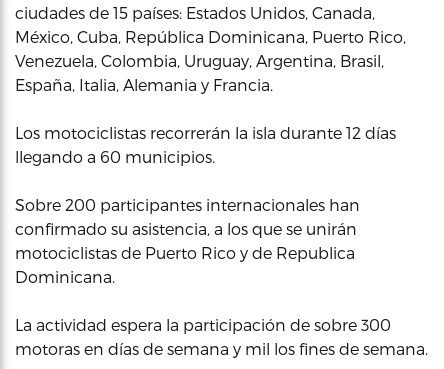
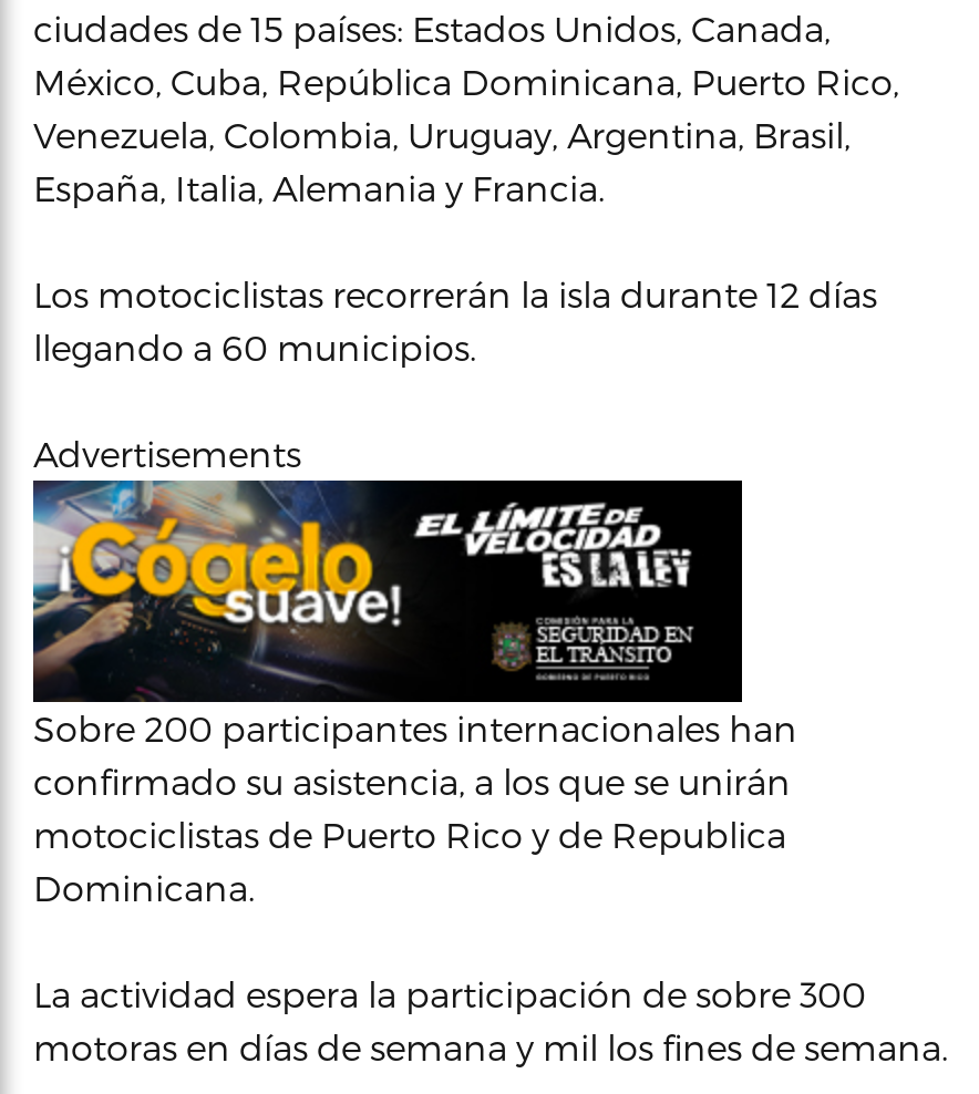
none -> [31,478,744,702] [image]
none -> [33,432,301,474] Advertisements

